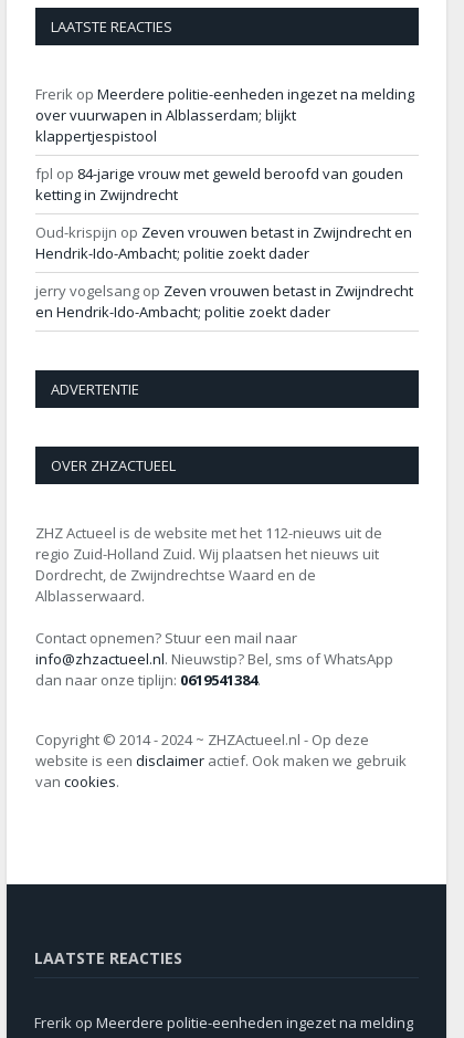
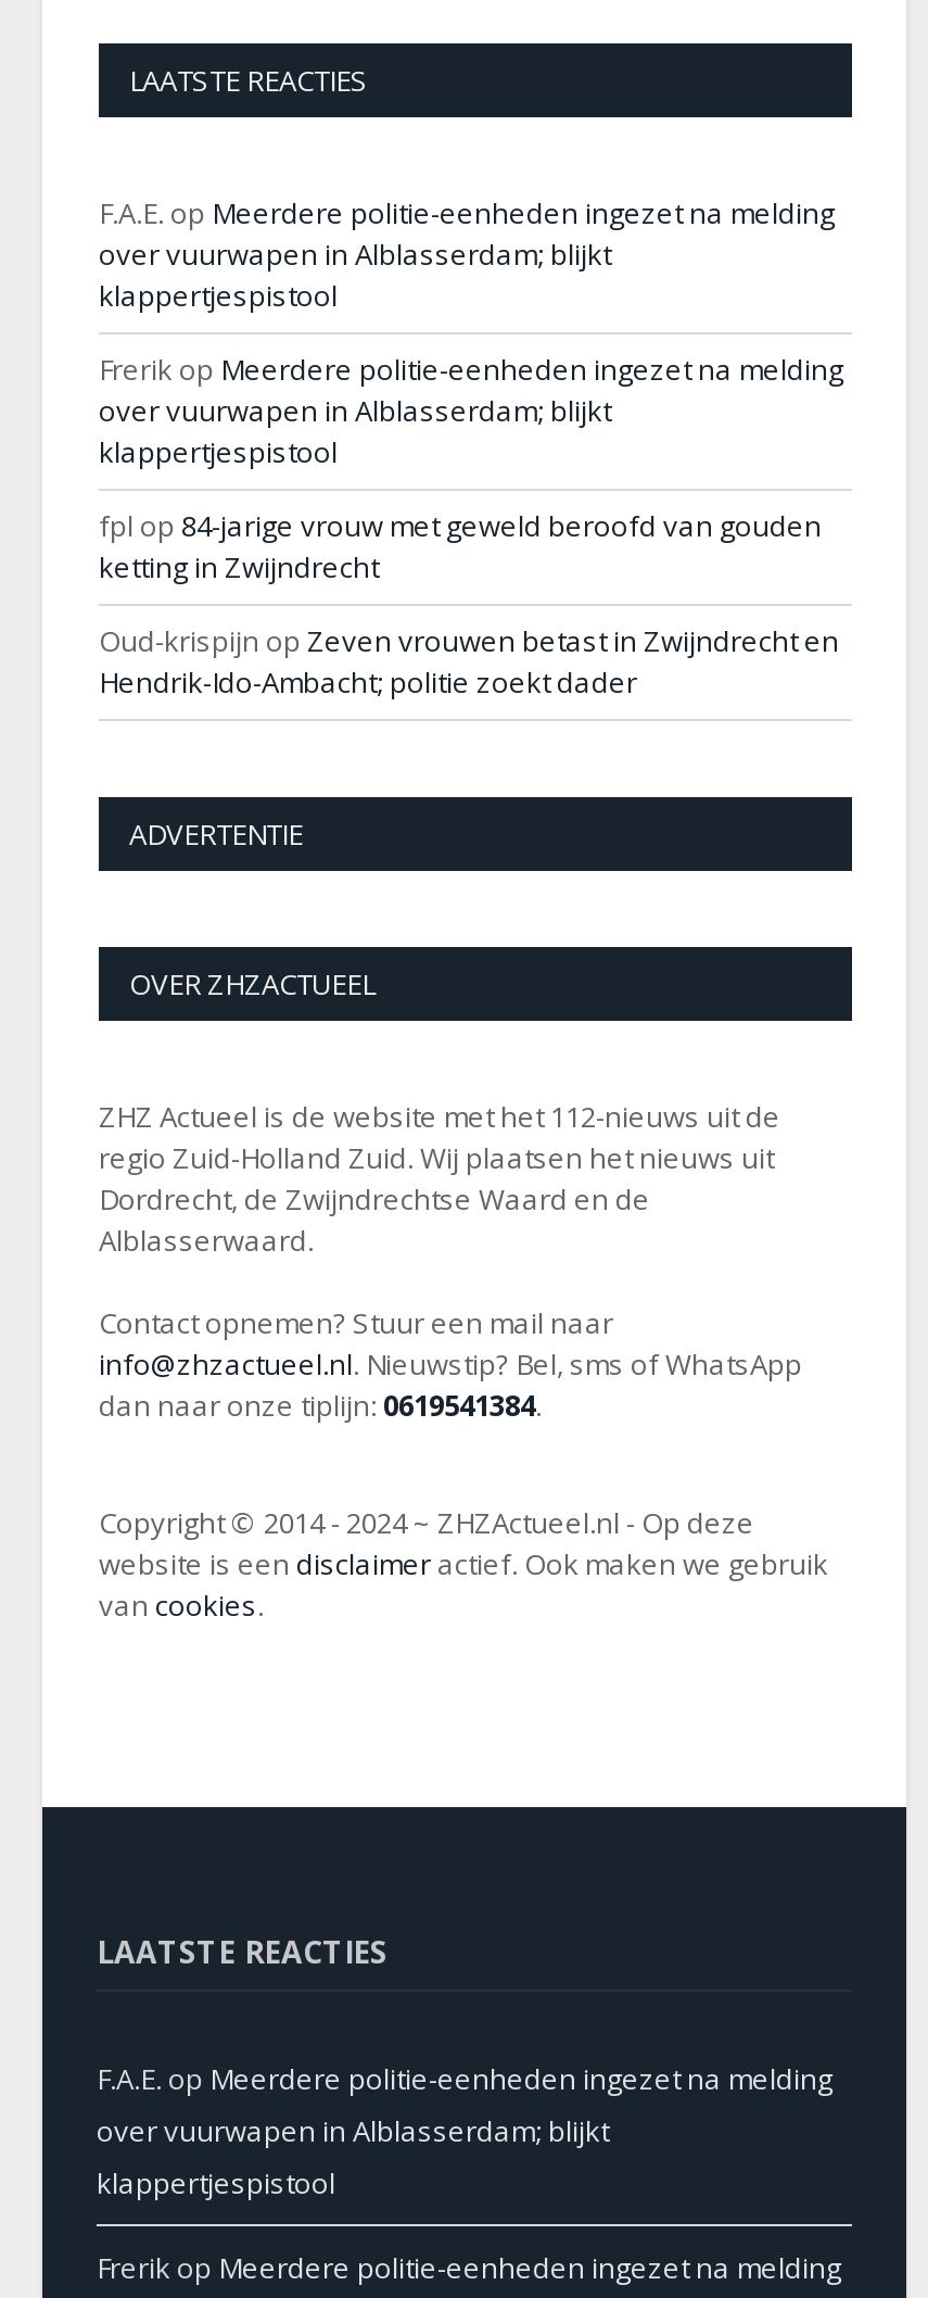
none -> [99,194,835,316] F.A.E. op Meerdere politie-eenheden ingezet na melding | over vuurwapen in Alblasserdam; blijkt | klappertjespistool
[35,281,413,322] jerry vogelsang op Zeven vrouwen betast in Zwijndrecht | en Hendrik-Ido-Ambacht; politie zoekt dader -> none
none -> [97,2060,832,2203] F.A.E. op Meerdere politie-eenheden ingezet na melding | over vuurwapen in Alblasserdam; blijkt | klappertjespistool

